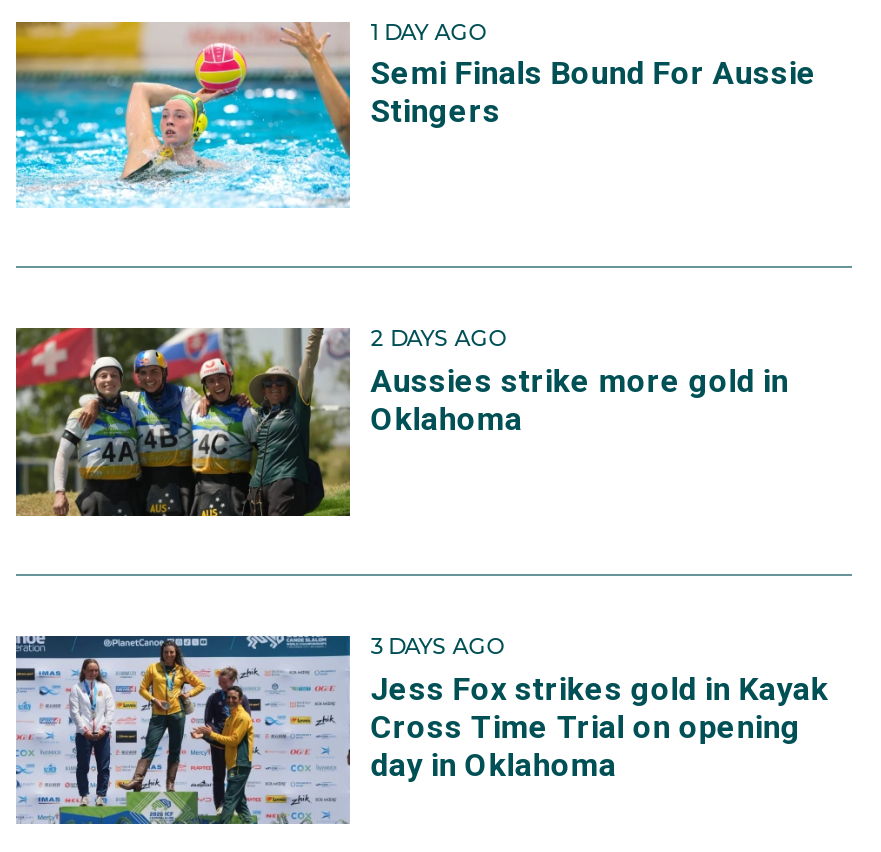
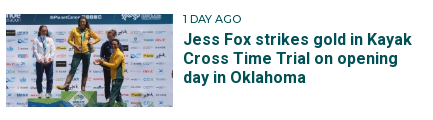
[14,19,816,209] [image] | Semi Finals Bound For Aussie | Stingers -> none
[14,325,788,519] [image] | 2 DAYS AGO | Aussies strike more gold in | Oklahoma -> none
[370,632,504,660] 3 DAYS AGO -> none

